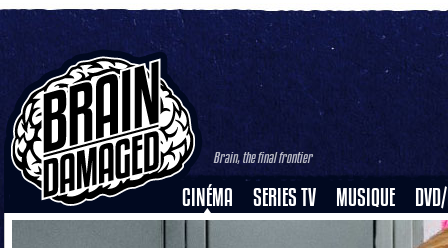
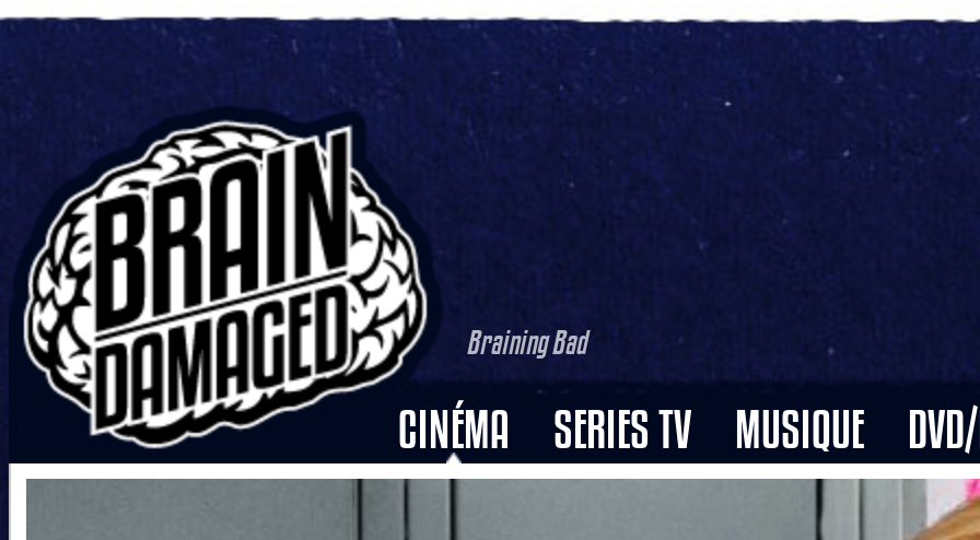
[213,149,312,166] Brain, the final frontier -> [466,324,586,361] Braining Bad

